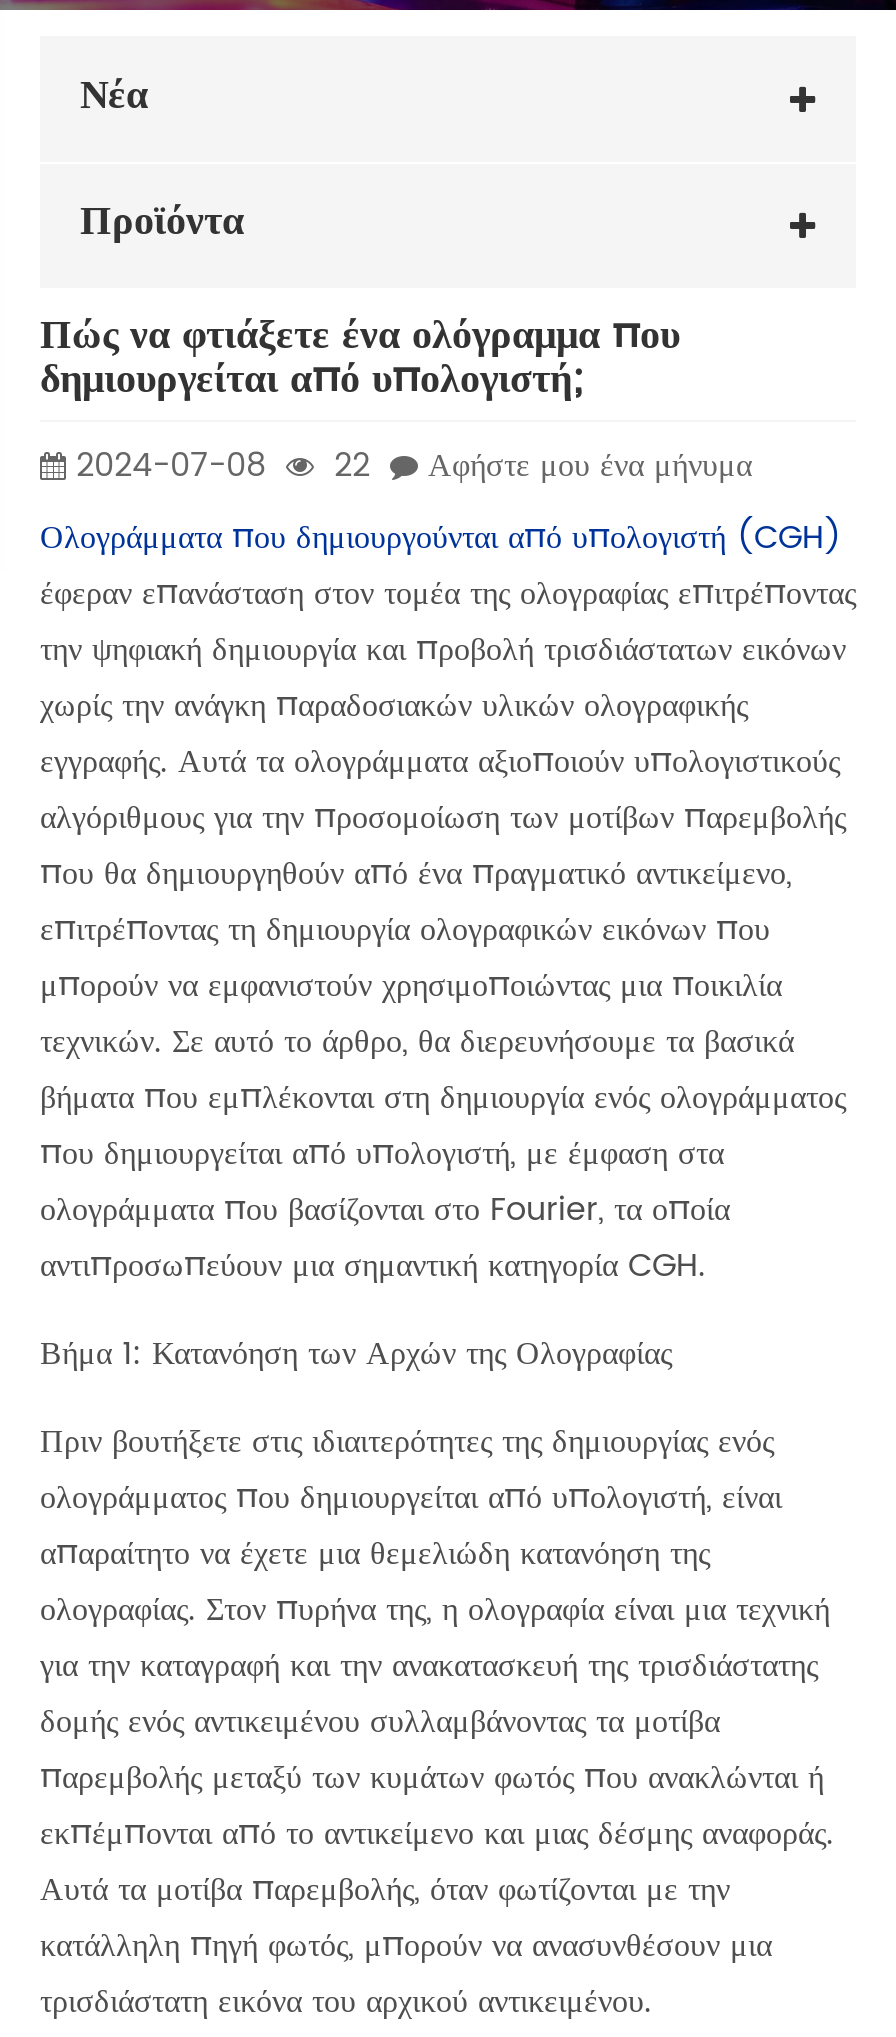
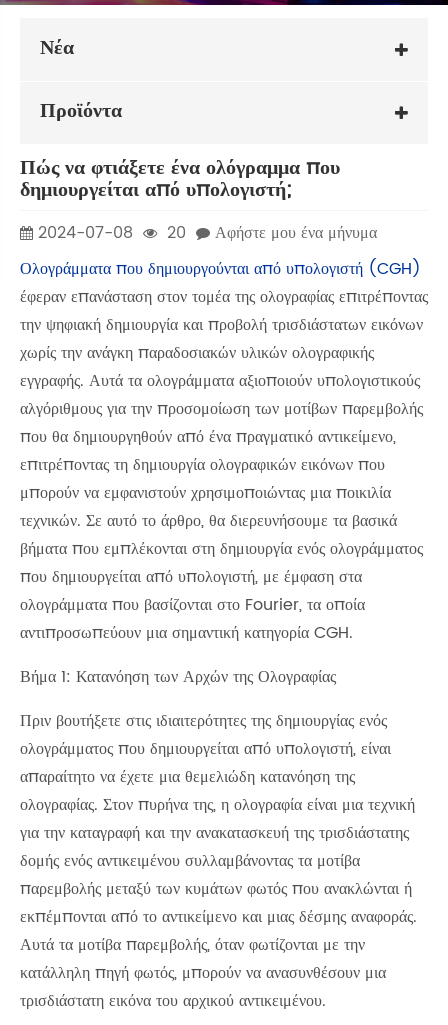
[76,440,752,492] 2024-07-08 22 Αφήστε μου ένα μήνυμα -> [38,220,377,246] 2024-07-08 20 Αφήστε μου ένα μήνυμα

